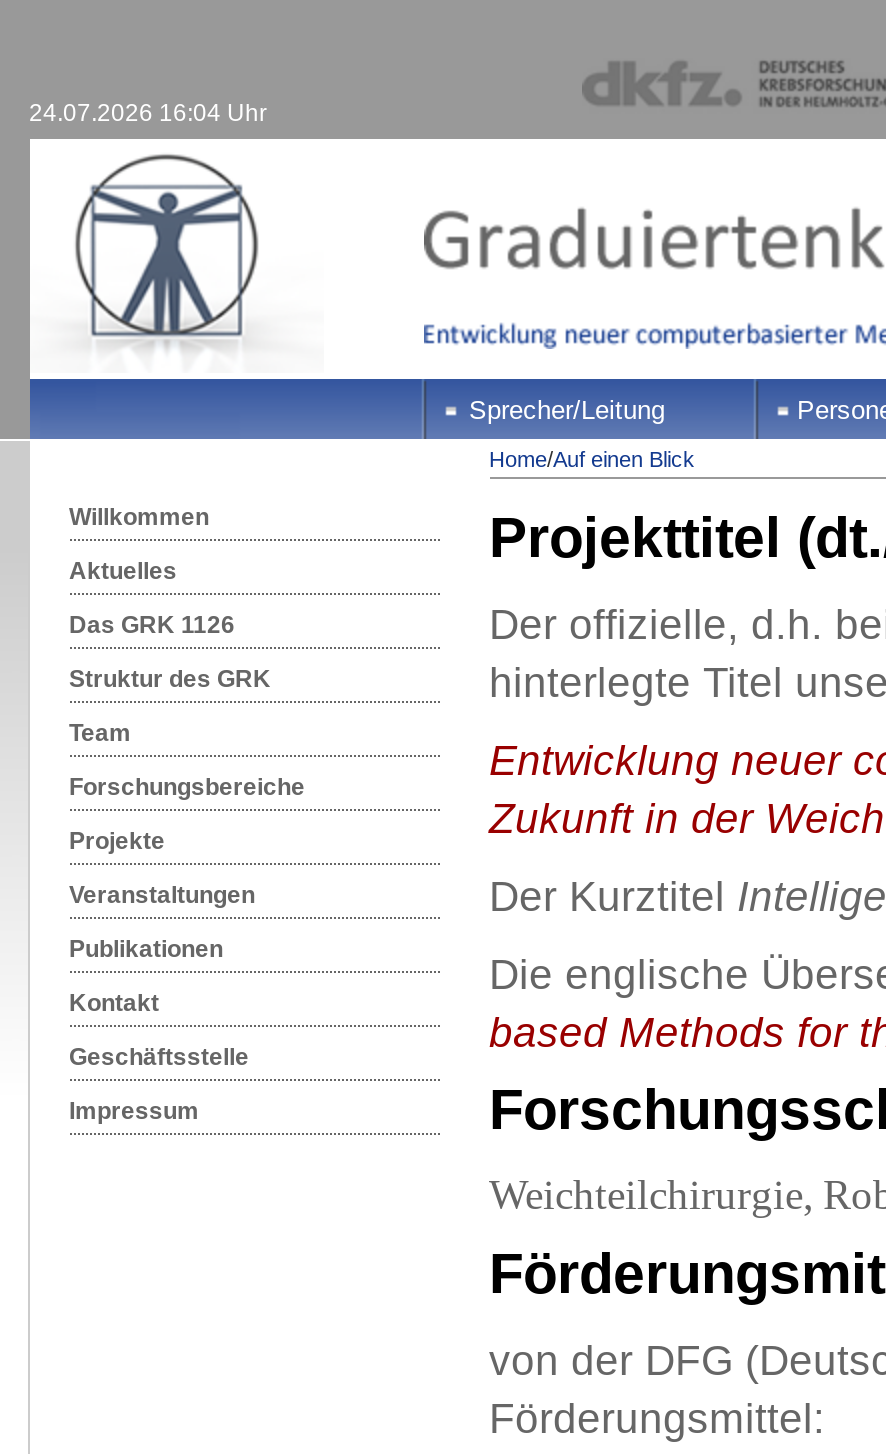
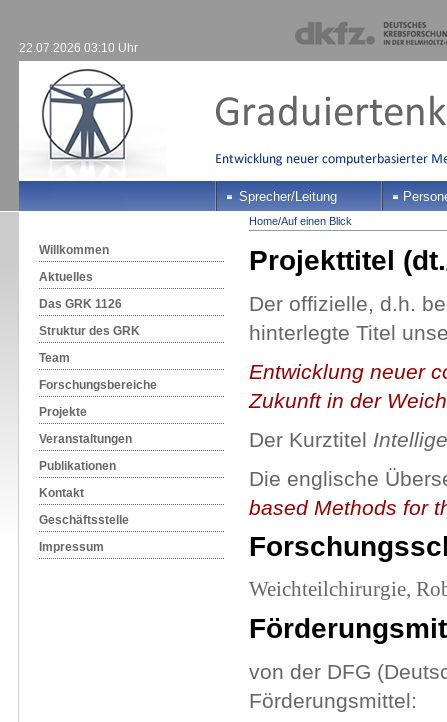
[29,99,267,127] 24.07.2026 16:04 Uhr -> [18,41,137,55] 22.07.2026 03:10 Uhr

